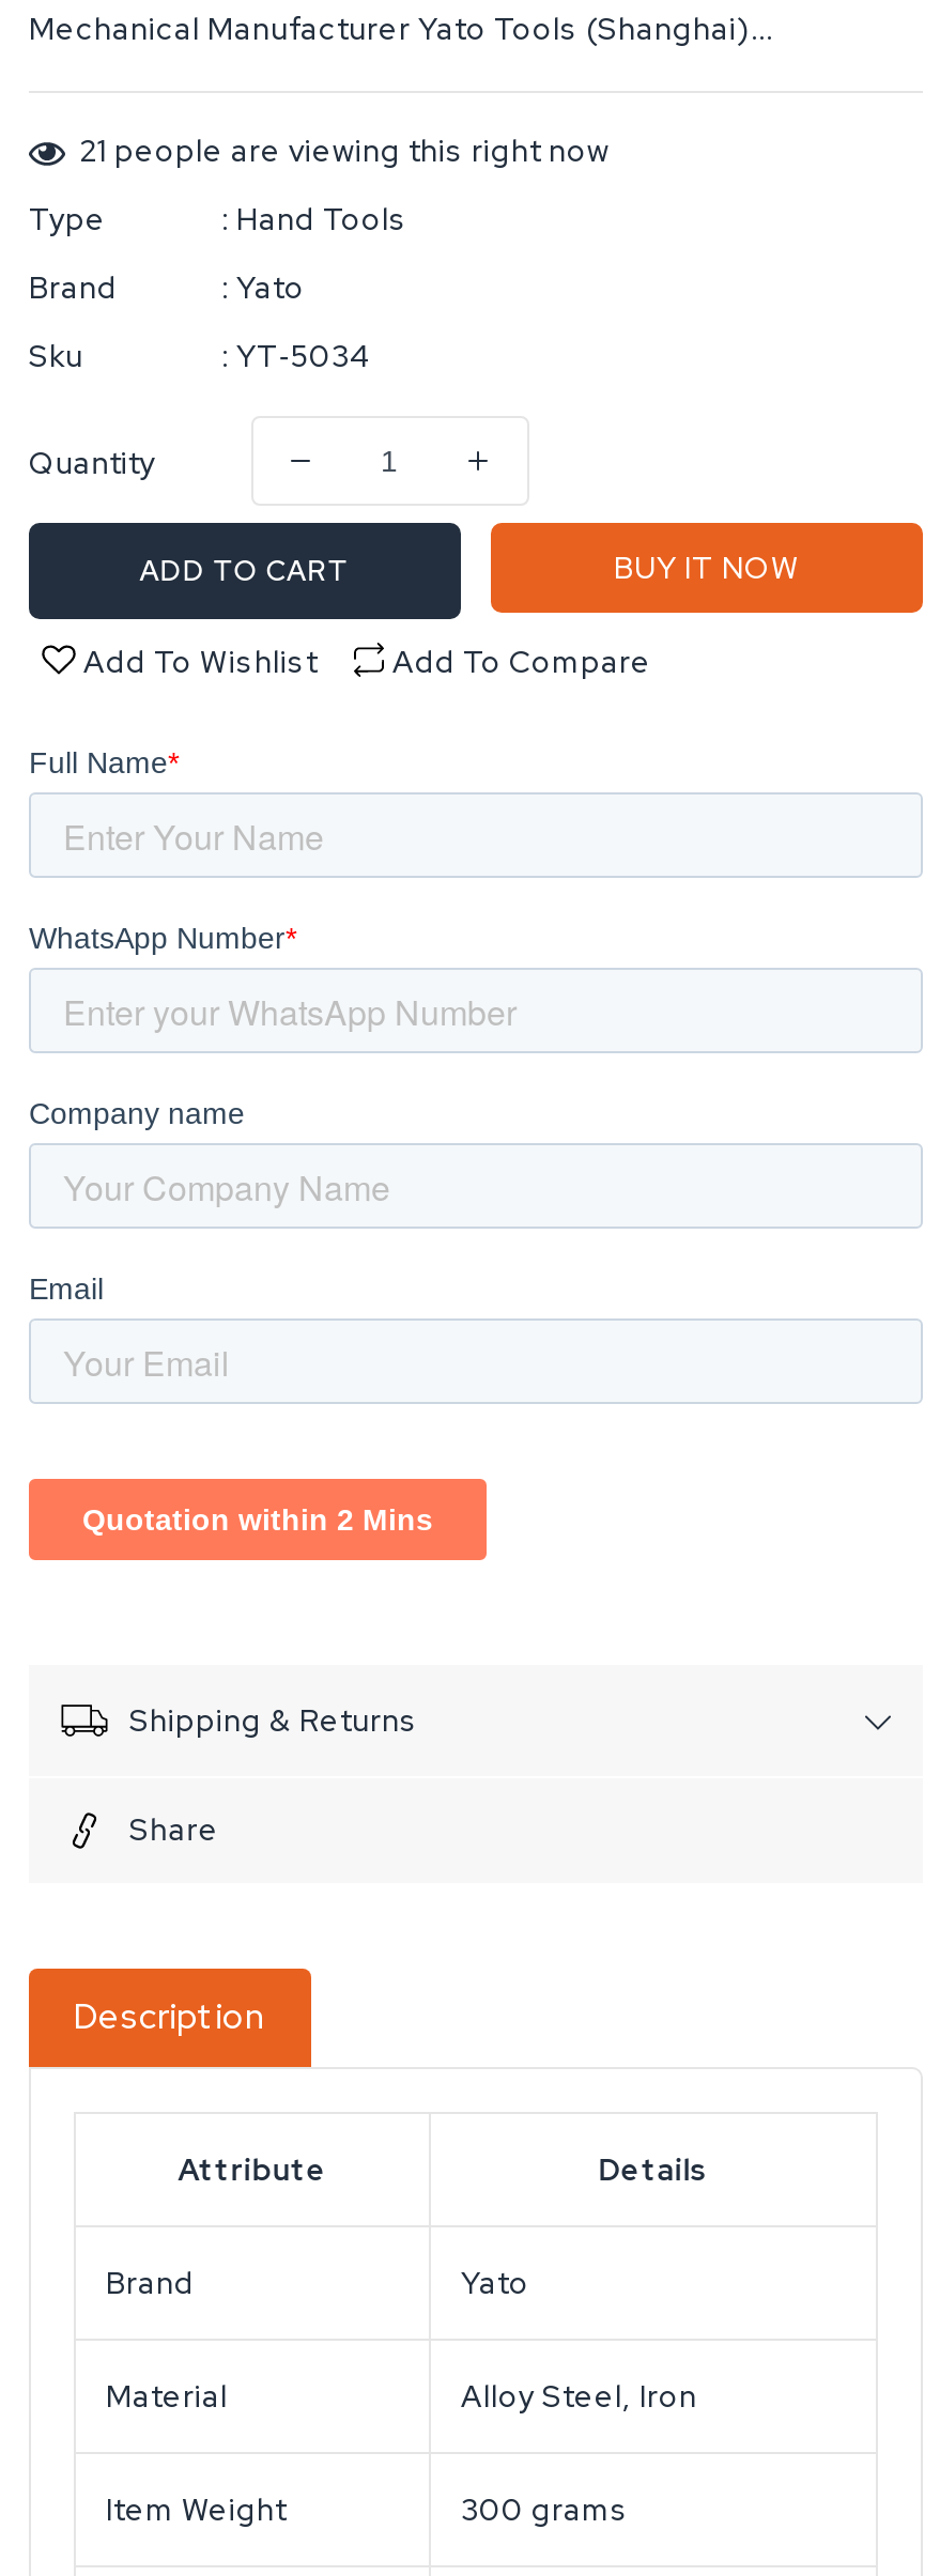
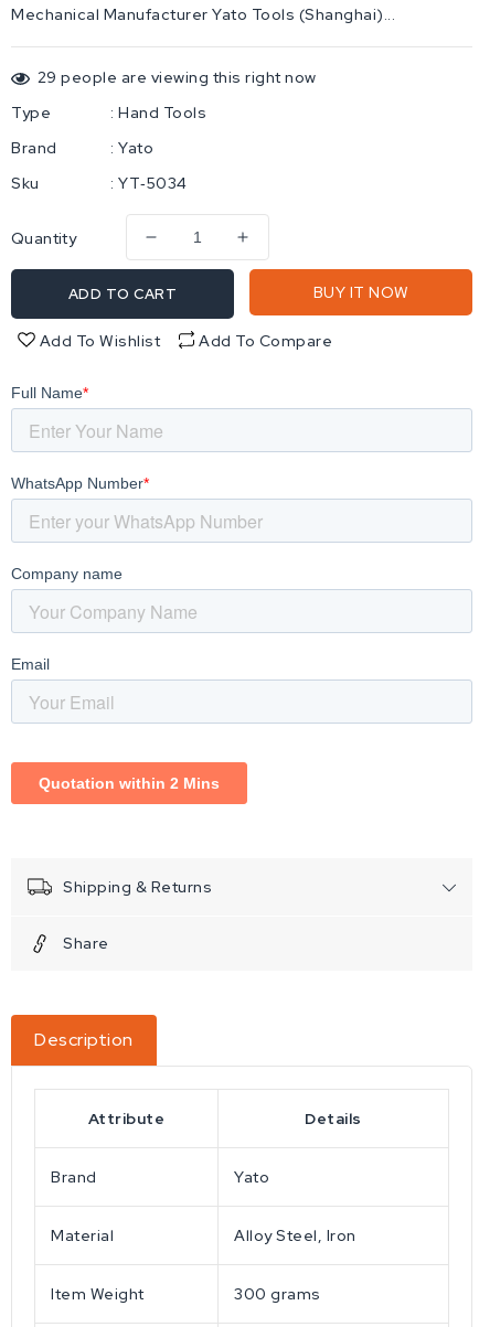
[79,131,610,169] 21 people are viewing this right now -> [37,68,316,87] 29 people are viewing this right now

